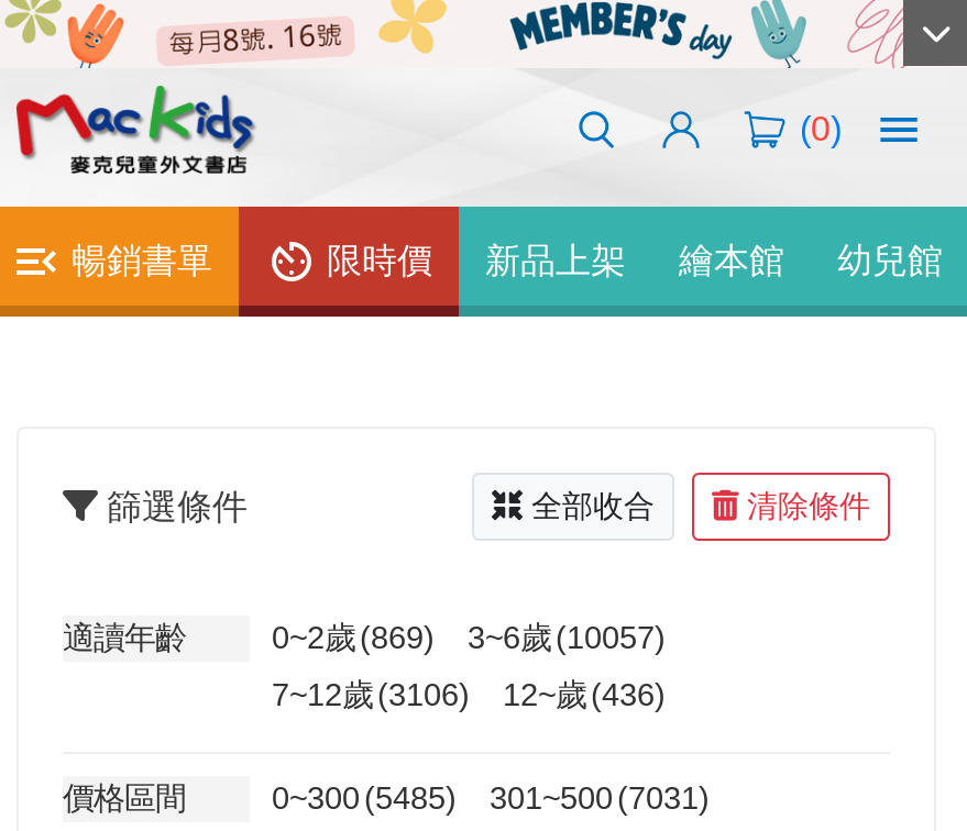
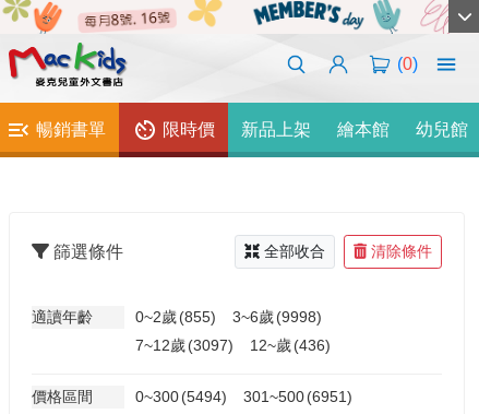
[272,620,435,655] 0~2歲 (869) -> [135,308,216,326] 0~2歲 (855)
[468,620,666,655] 3~6歲 (10057) -> [232,308,322,326] 3~6歲 (9998)
[272,677,666,712] 7~12歲 (3106) 12~歲 (436) -> [135,336,331,354] 7~12歲 (3097) 12~歲 (436)
[272,780,457,816] 0~300 (5485) -> [135,388,227,405] 0~300 (5494)
[490,780,710,816] 301~500 (7031) -> [243,388,352,405] 301~500 (6951)

